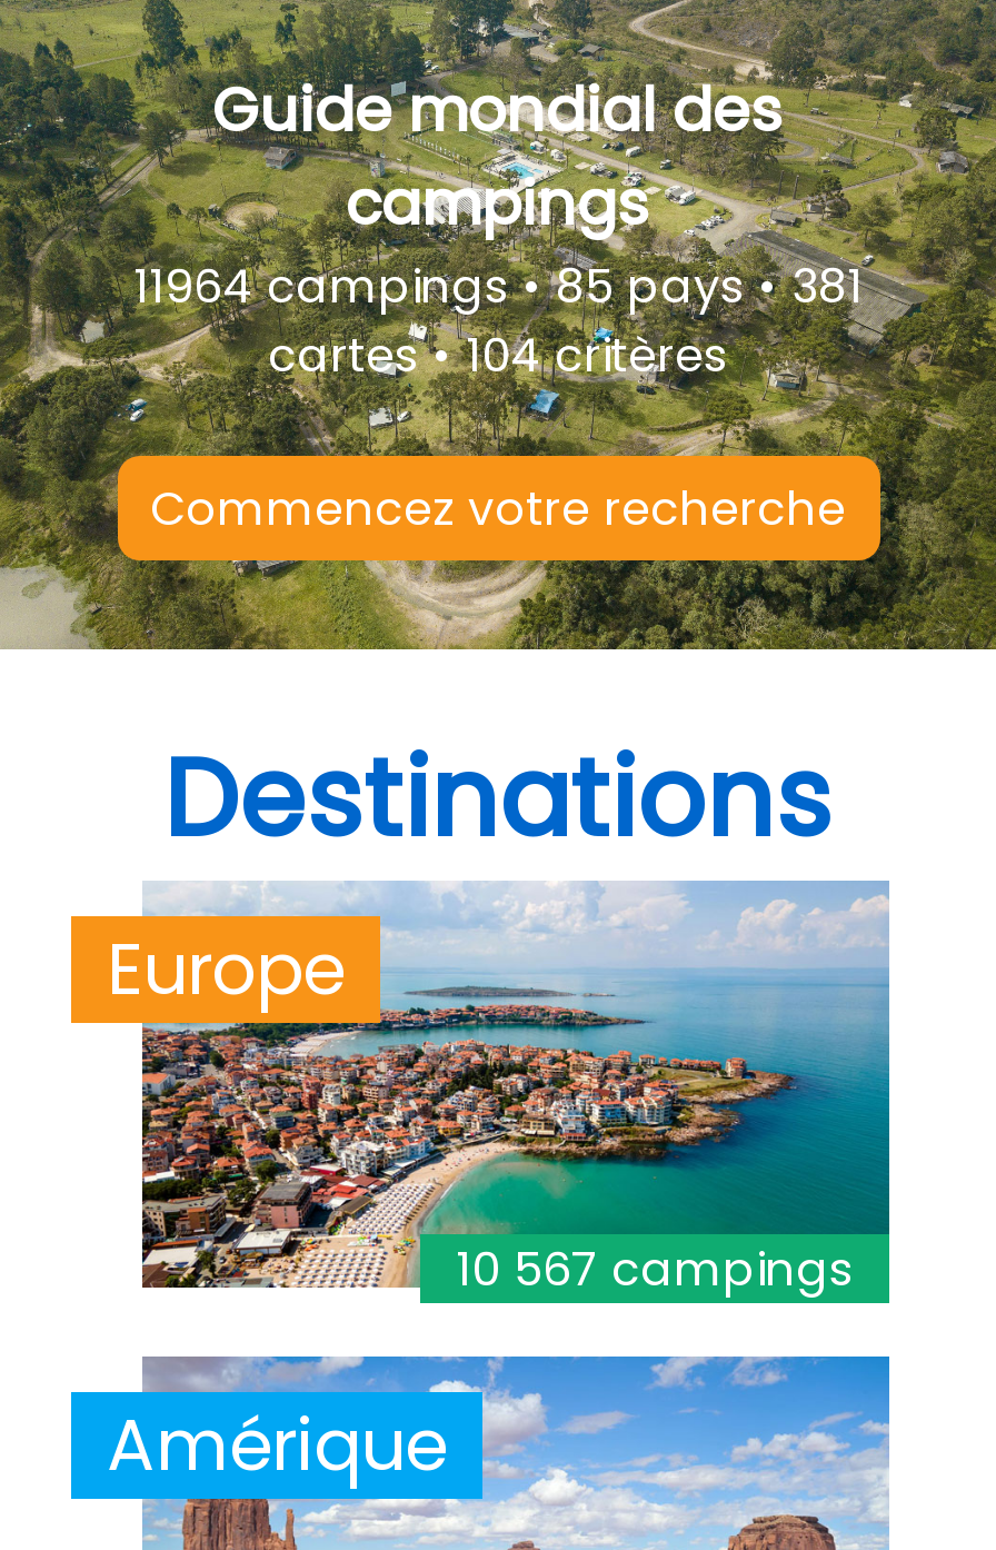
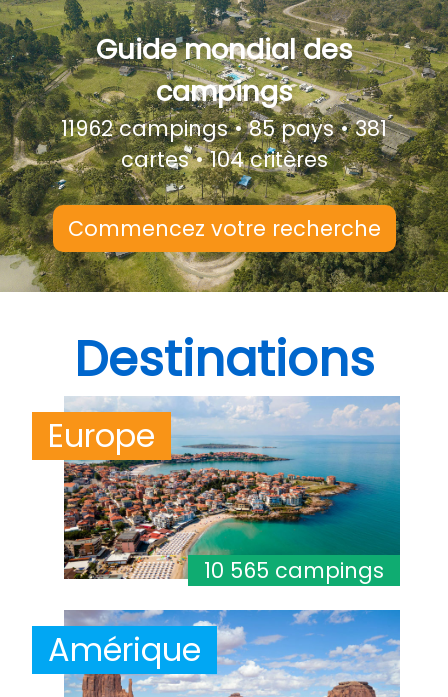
[133,254,863,318] 11964 campings • 85 pays • 381 -> [61,114,387,143] 11962 campings • 85 pays • 381
[456,1237,854,1301] 10 567 campings -> [204,556,384,585] 10 565 campings

